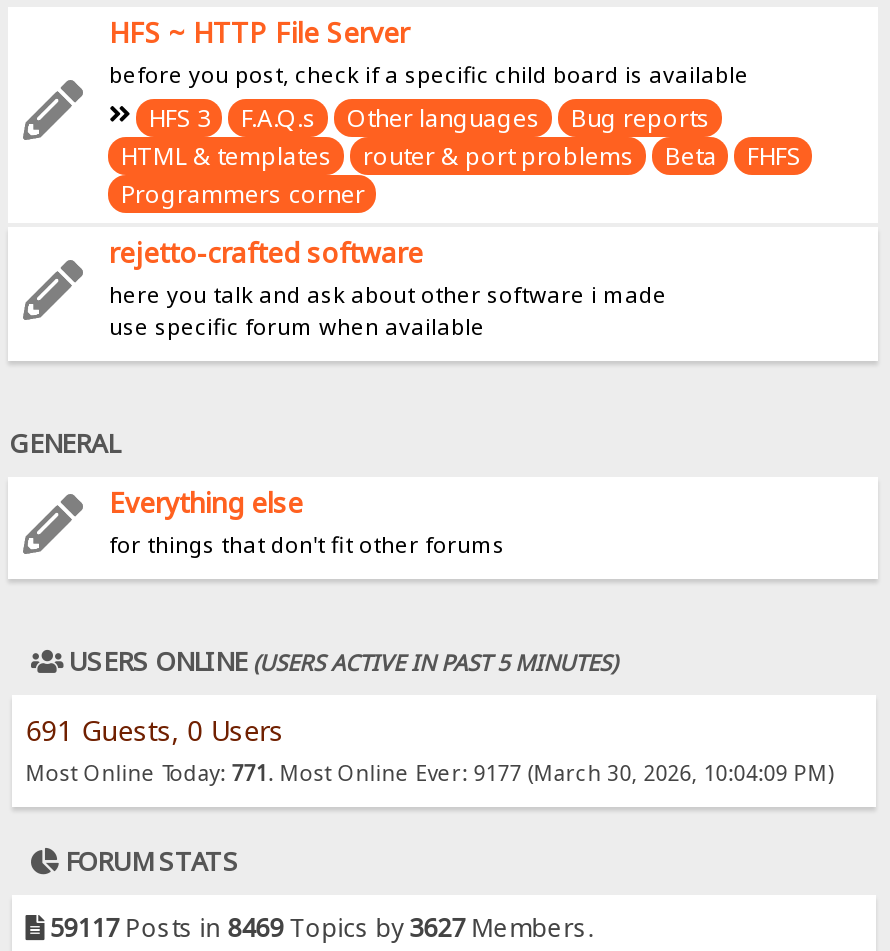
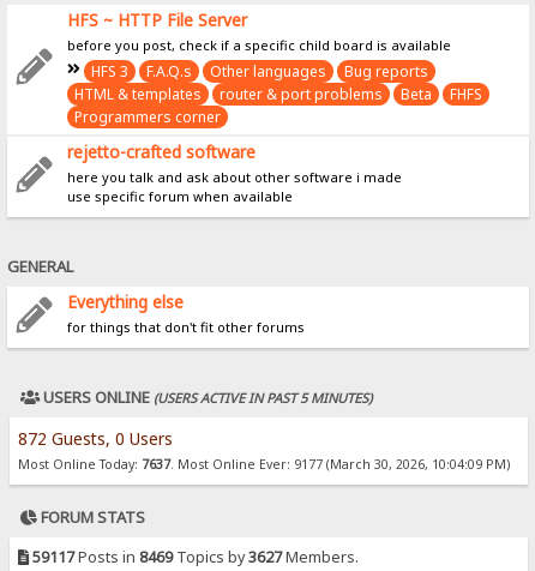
[25,710,283,748] 691 Guests, 0 Users -> [18,426,172,449] 872 Guests, 0 Users
[25,758,833,786] Most Online Today: 771. Most Online Ever: 9177 (March 30, 2026, 10:04:09 PM) -> [18,455,509,472] Most Online Today: 7637. Most Online Ever: 9177 (March 30, 2026, 10:04:09 PM)

